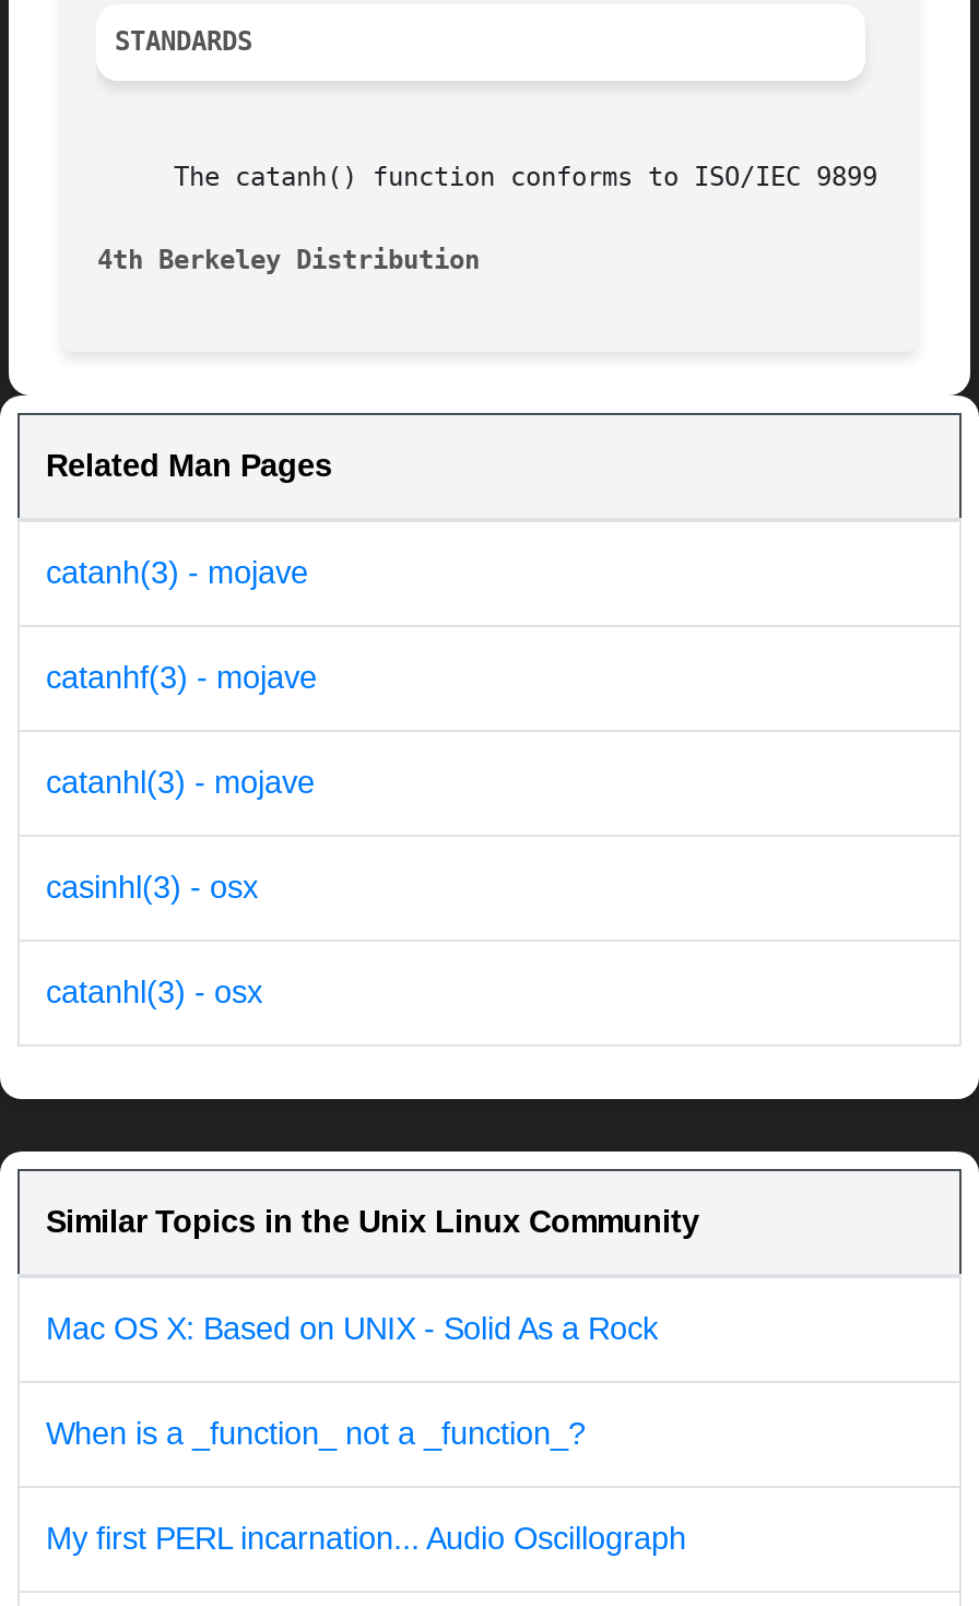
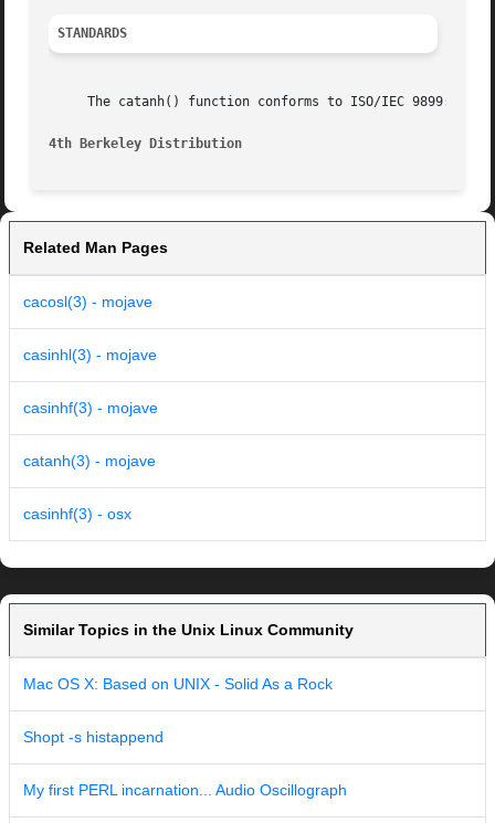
none -> [23,293,158,417] cacosl(3) - mojave | casinhl(3) - mojave | casinhf(3) - mojave
moved [46,556,308,591] -> [23,452,156,470]: catanh(3) - mojave
[46,661,317,1010] catanhf(3) - mojave | catanhl(3) - mojave | casinhl(3) - osx | catanhl(3) - osx -> [23,505,131,523] casinhf(3) - osx
[46,1417,586,1452] When is a _function_ not a _function_? -> [23,728,164,746] Shopt -s histappend

